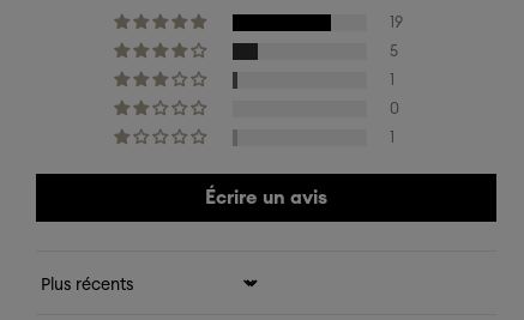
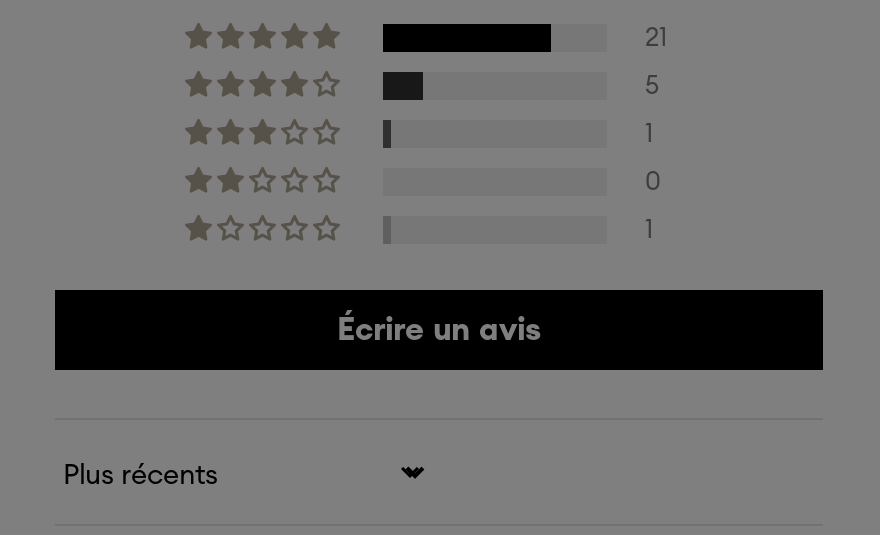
[390,16,403,30] 19 -> [645,27,667,51] 21

